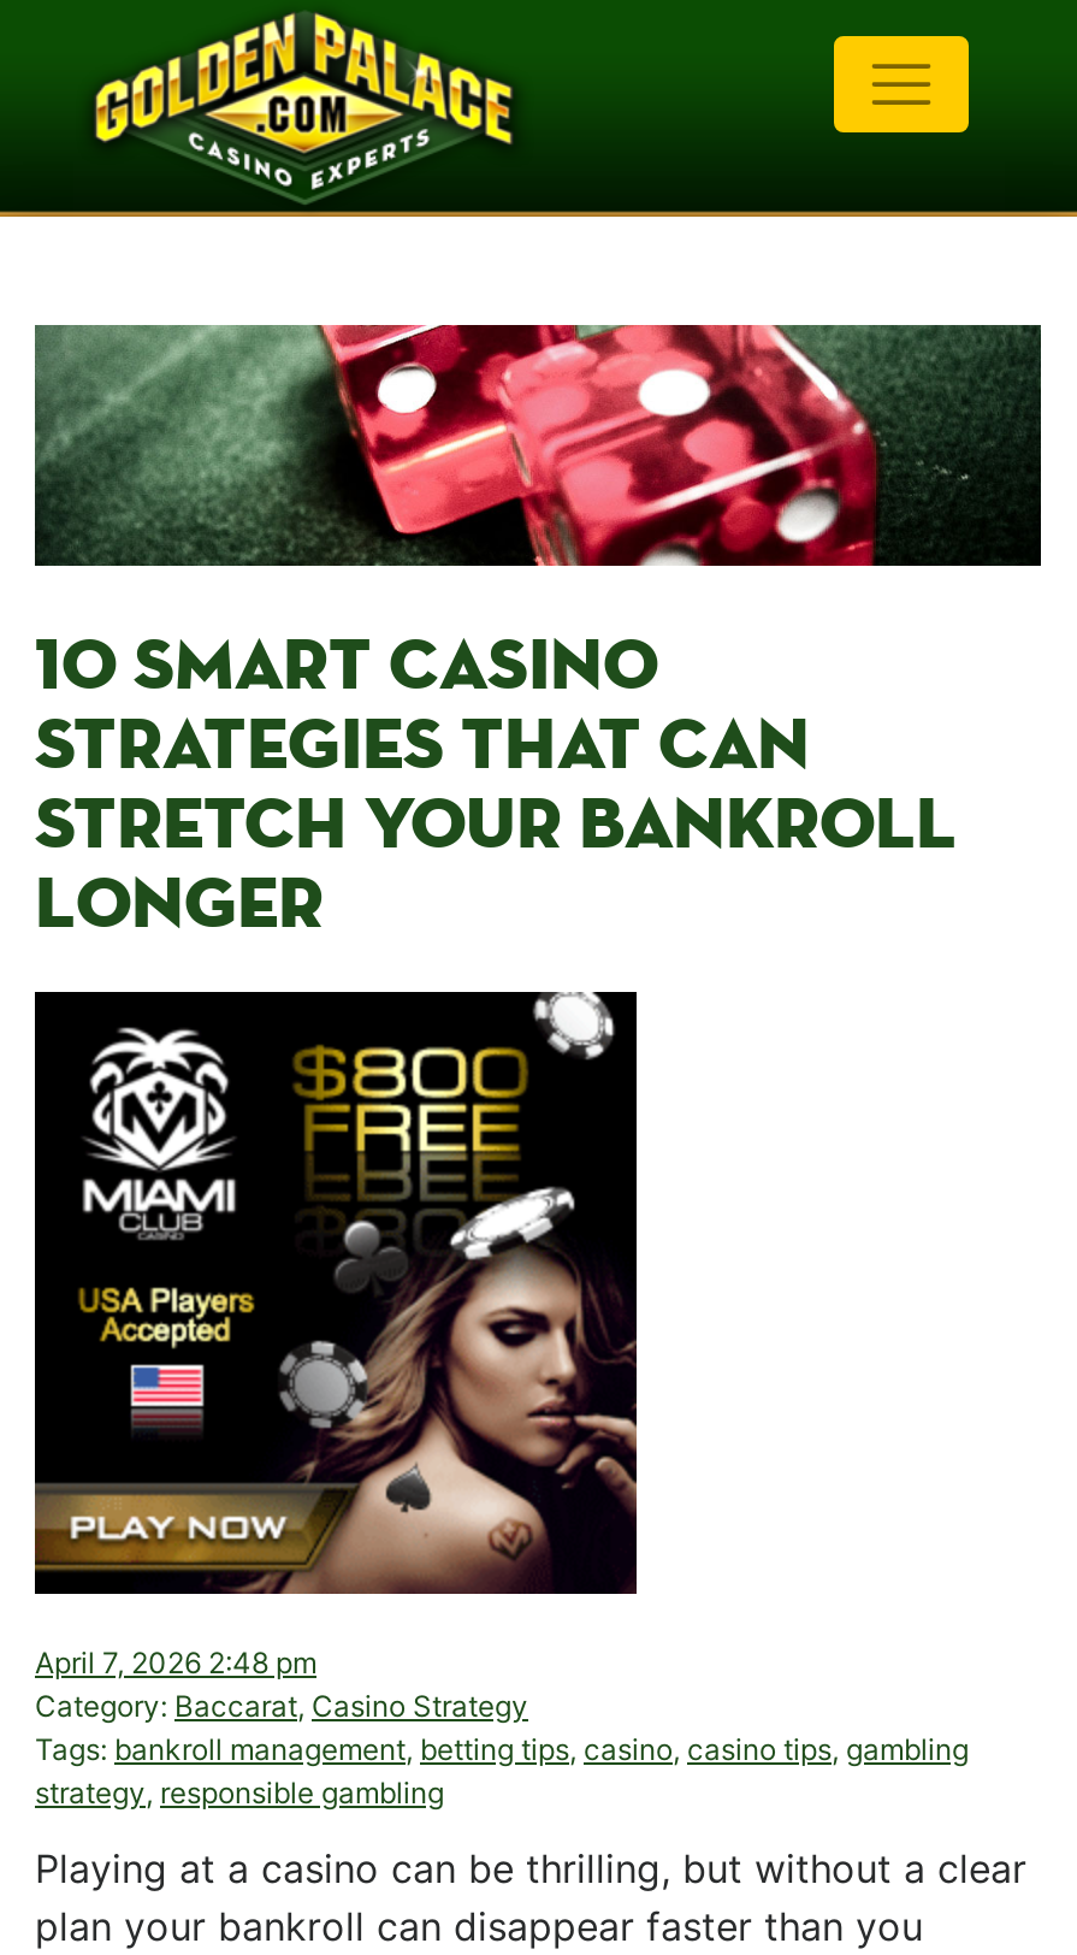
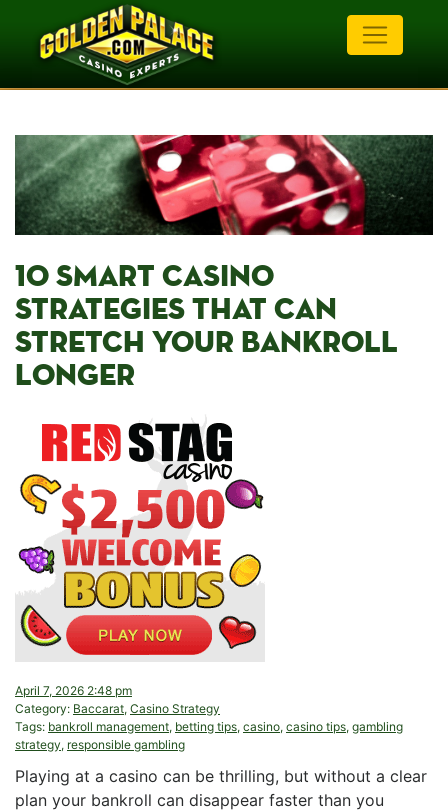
[32,990,639,1596] [image] -> [15,412,265,662] [image]

